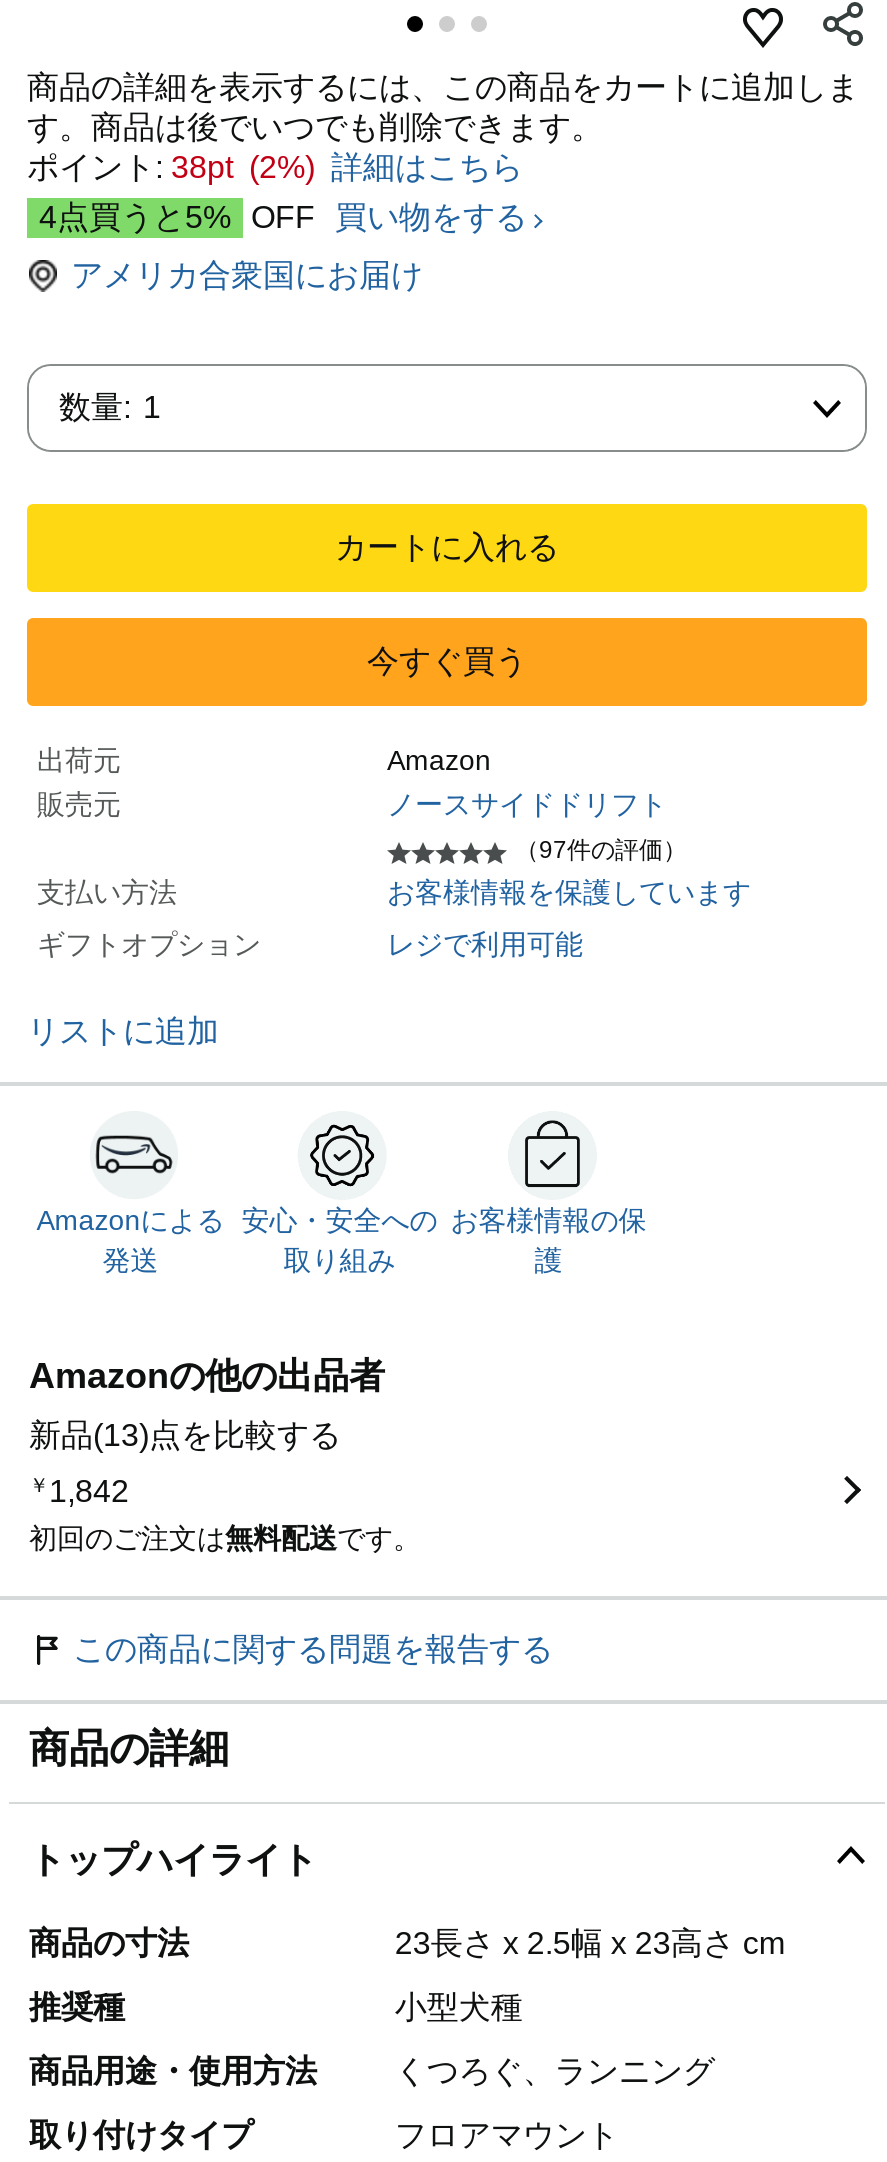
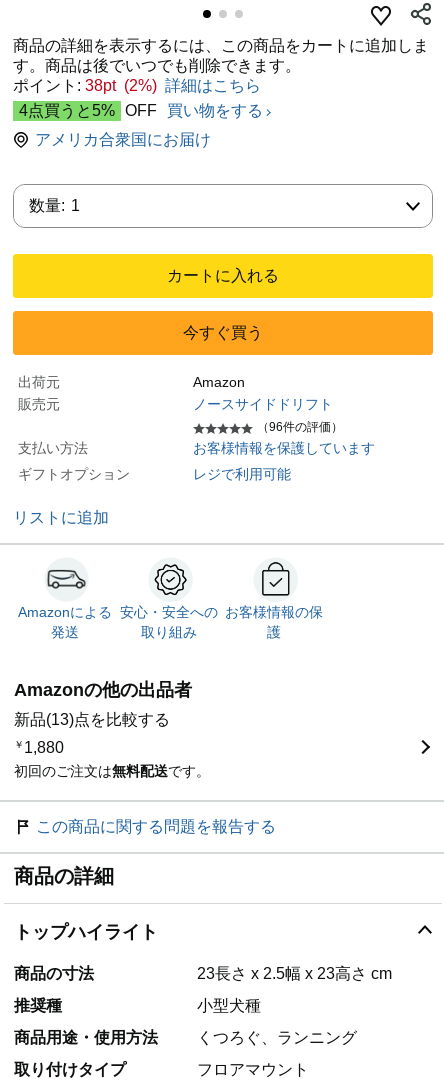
[515,836,687,864] （97件の評価） -> [257,420,343,434] （96件の評価）
[29,1474,129,1508] ￥1,842 -> [14,739,64,756] ￥1,880

